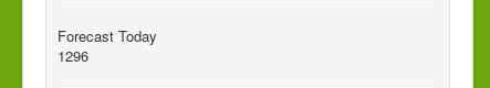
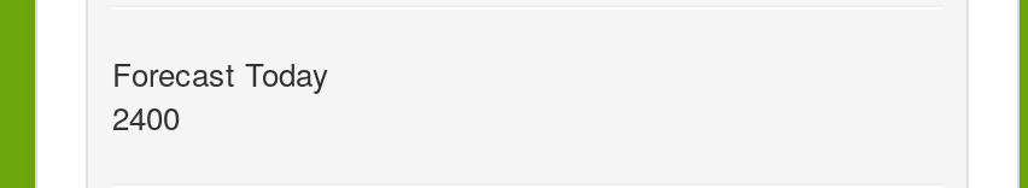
[58,45,88,66] 1296 -> [112,94,180,139] 2400

